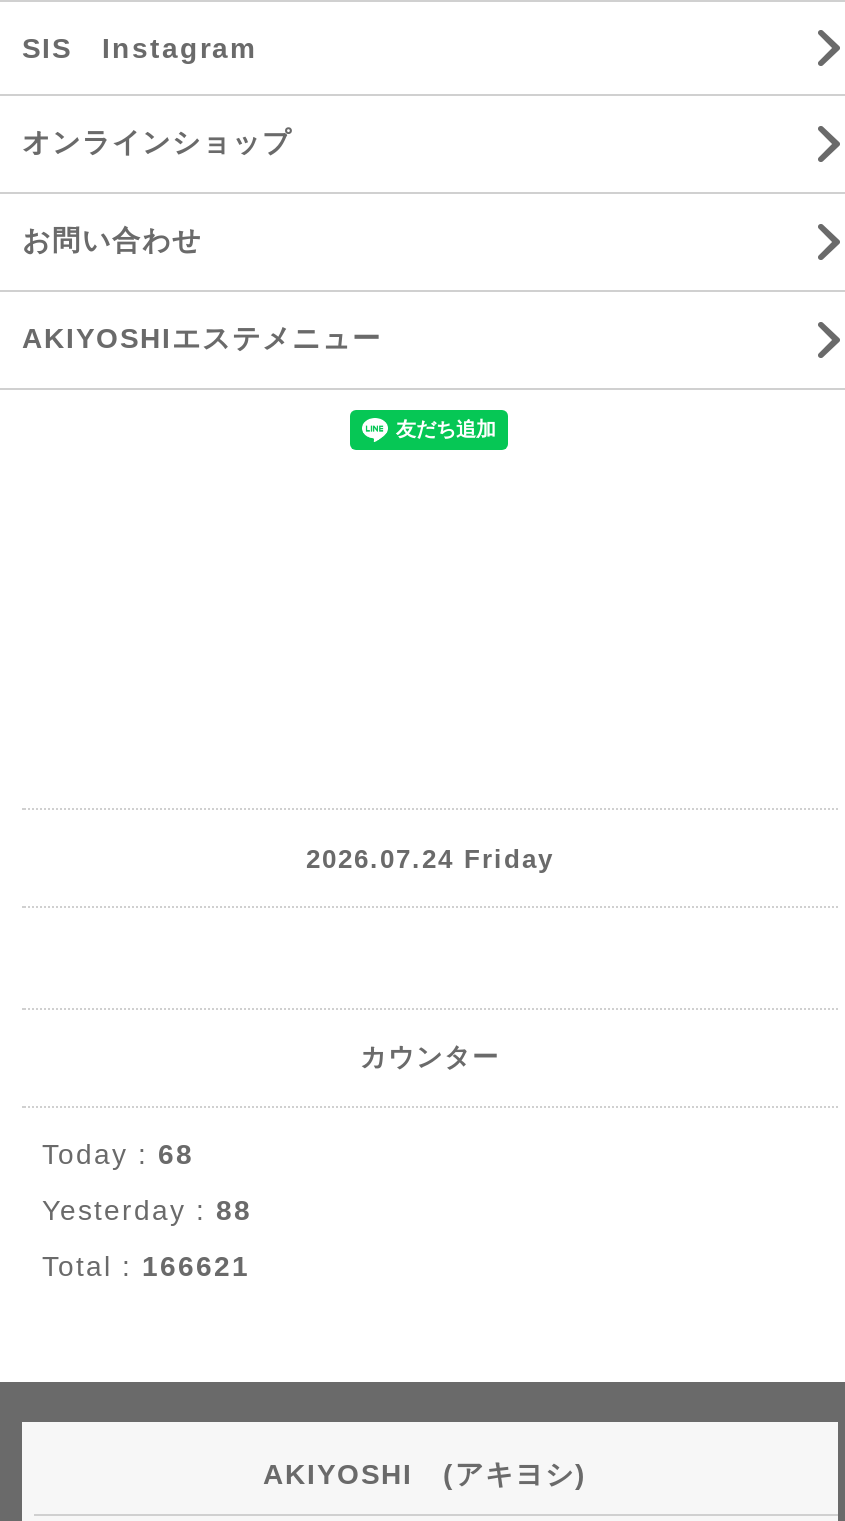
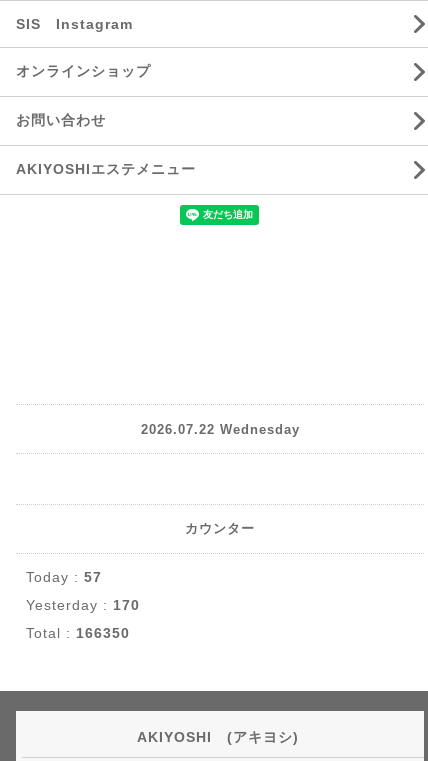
[306,843,554,873] 2026.07.24 Friday -> [140,421,299,436] 2026.07.22 Wednesday
[42,1138,194,1170] Today : 68 -> [26,569,102,585] Today : 57
[42,1194,252,1226] Yesterday : 88 -> [26,597,140,613] Yesterday : 170
[42,1250,250,1282] Total : 166621 -> [26,625,130,641] Total : 166350

